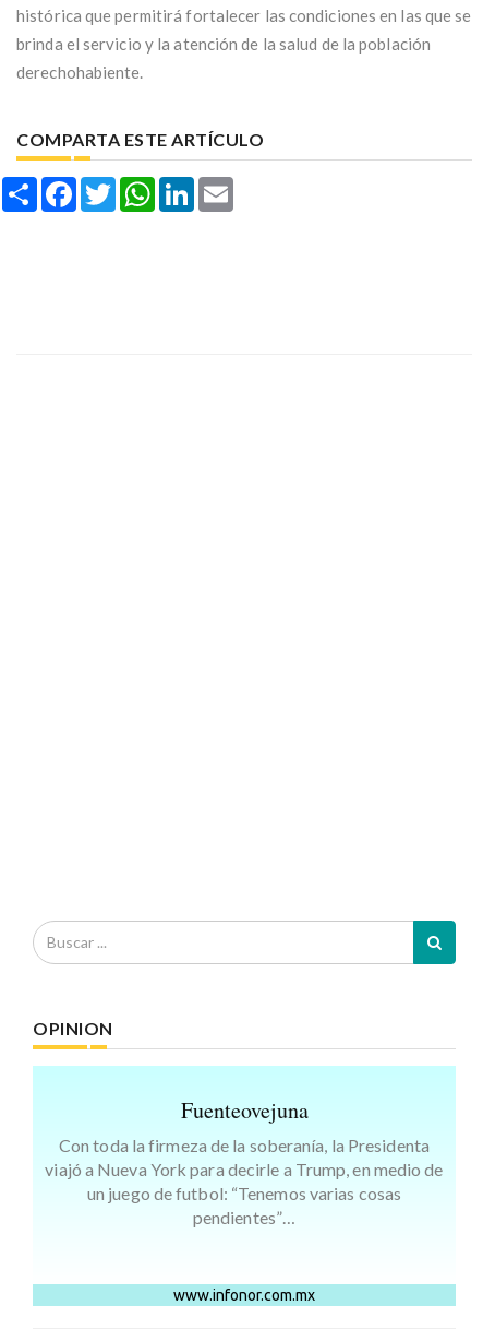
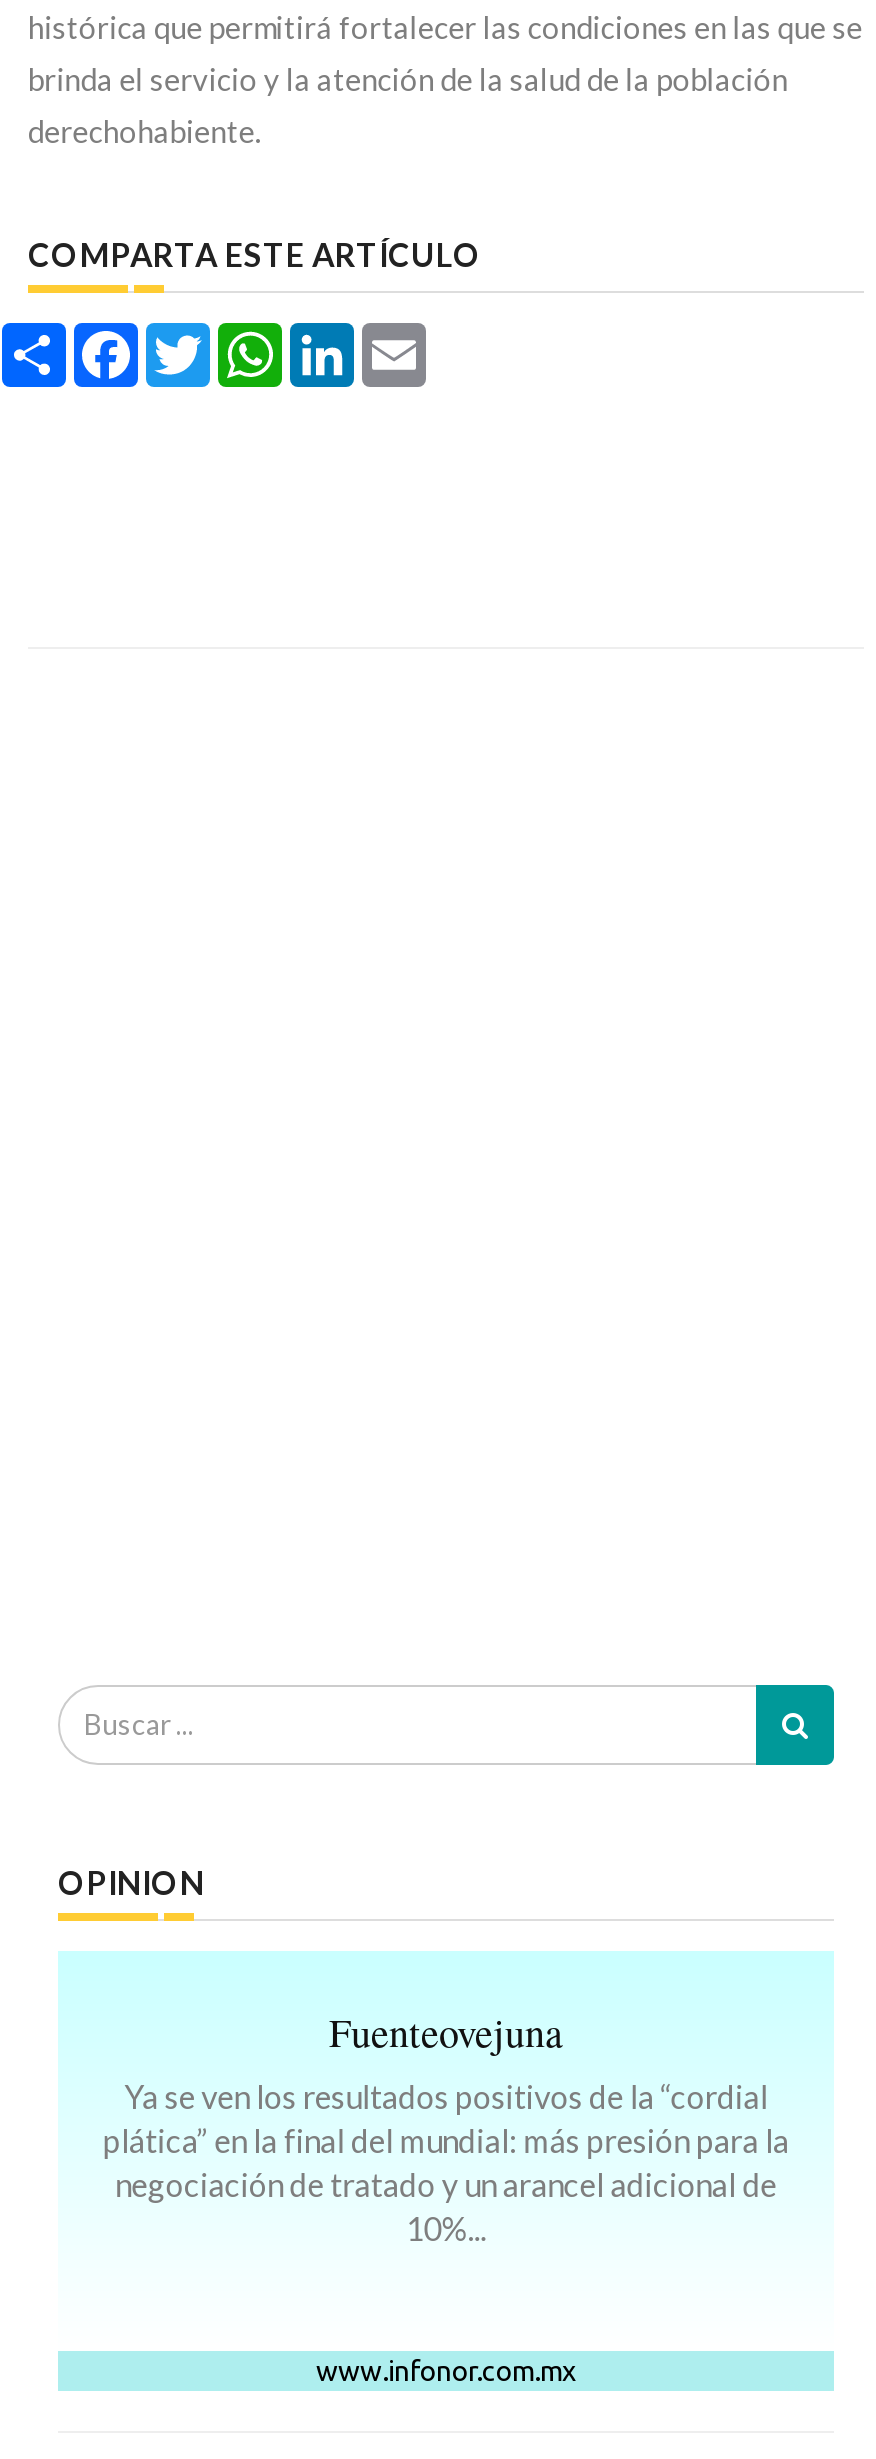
[45,1134,443,1227] Con toda la firmeza de la soberanía, la Presidenta | viajó a Nueva York para decirle a Trump, en medio de | un juego de futbol: “Tenemos varias cosas | pendientes”… -> [103,2077,789,2247] Ya se ven los resultados positivos de la “cordial | plática” en la final del mundial: más presión para la | negociación de tratado y un arancel adicional de | 10%...

